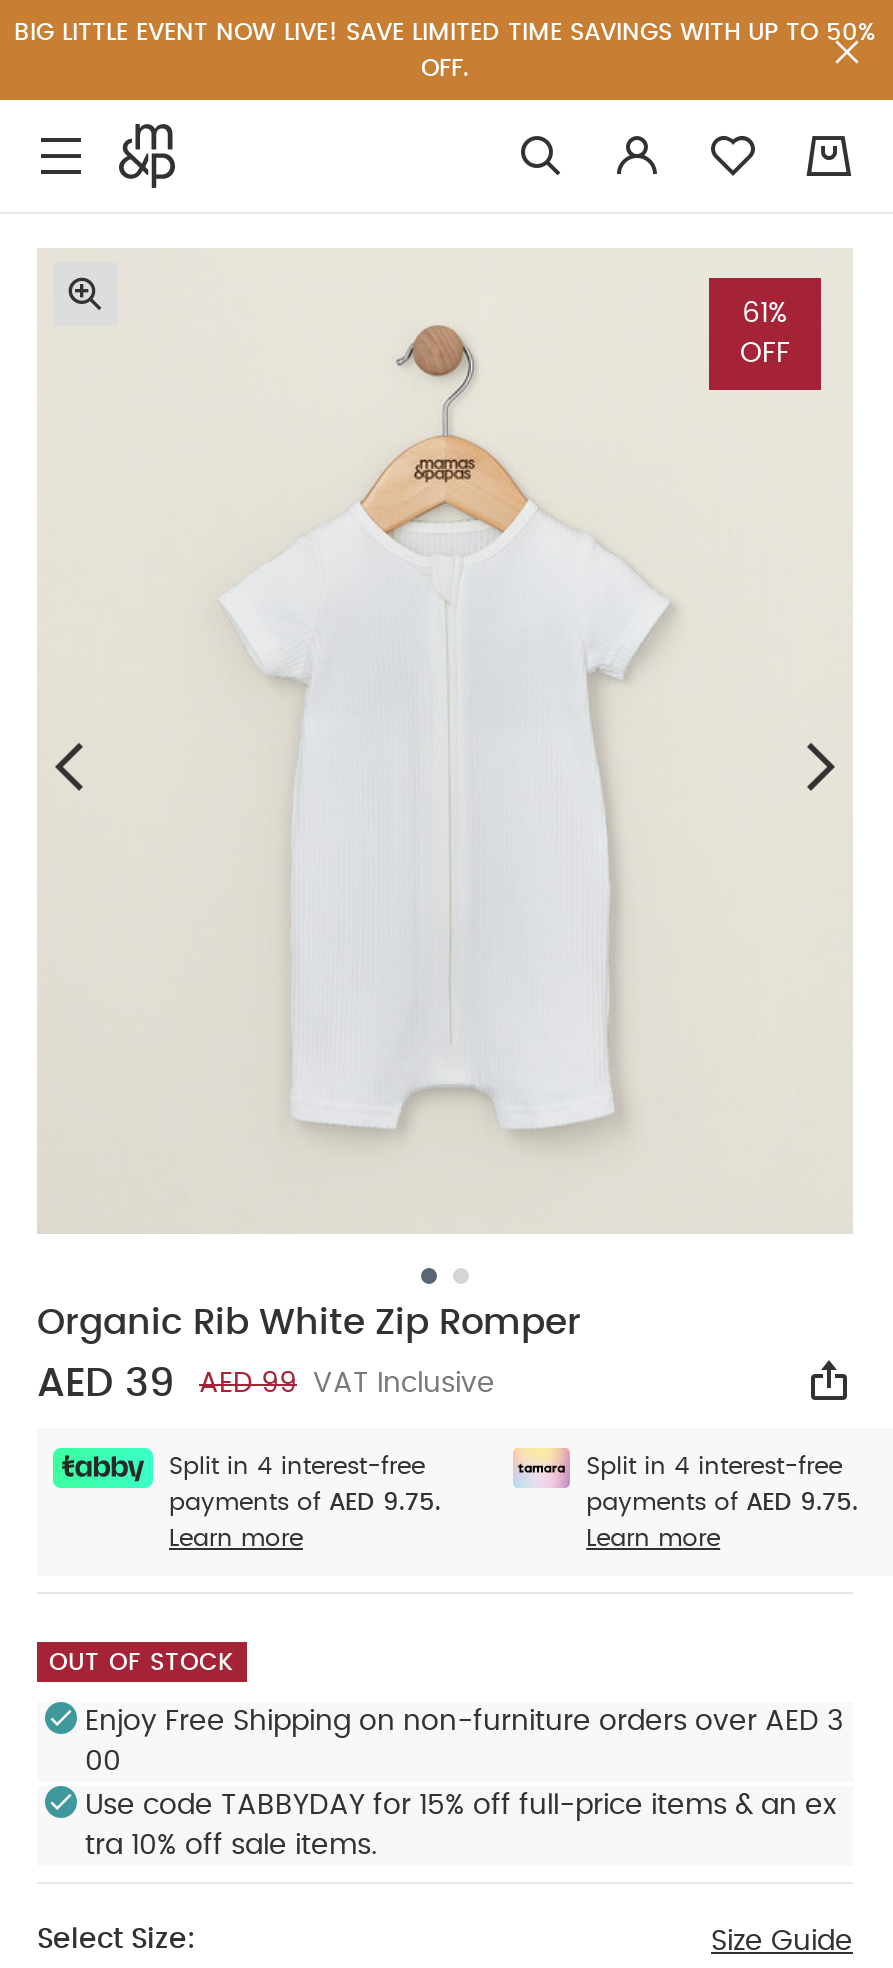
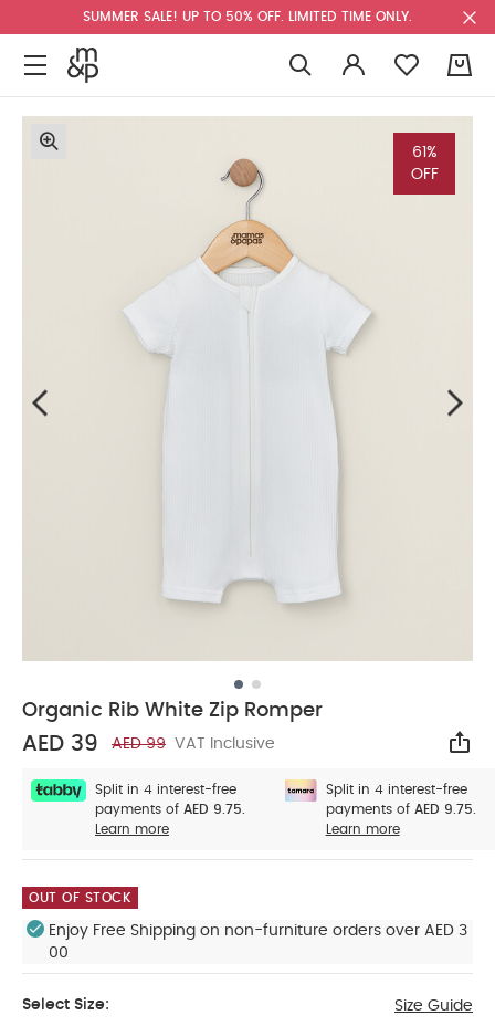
[14,20,876,80] BIG LITTLE EVENT NOW LIVE! SAVE LIMITED TIME SAVINGS WITH UP TO 50% | OFF. -> [83,10,412,23] SUMMER SALE! UP TO 50% OFF. LIMITED TIME ONLY.
[85,1791,837,1859] Use code TABBYDAY for 15% off full-price items & an ex | tra 10% off sale items. -> none

